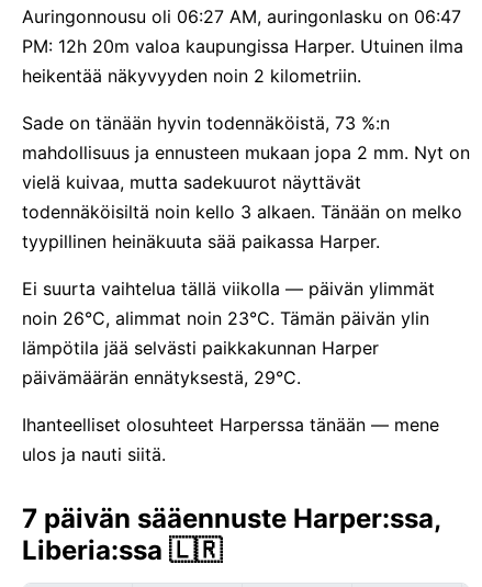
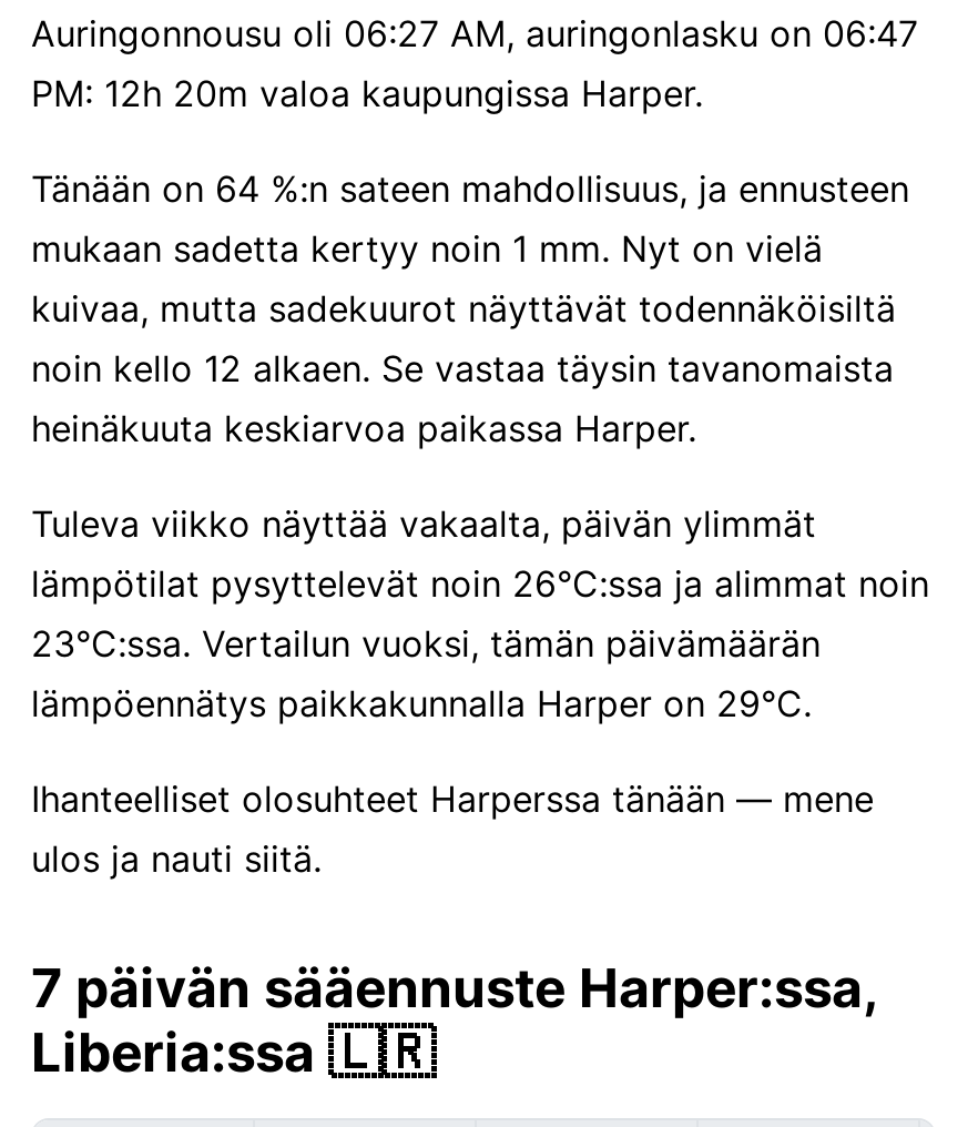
[22,35,463,87] PM: 12h 20m valoa kaupungissa Harper. Utuinen ilma | heikentää näkyvyyden noin 2 kilometriin. -> [31,71,703,115] PM: 12h 20m valoa kaupungissa Harper.
[22,112,470,252] Sade on tänään hyvin todennäköistä, 73 %:n | mahdollisuus ja ennusteen mukaan jopa 2 mm. Nyt on | vielä kuivaa, mutta sadekuurot näyttävät | todennäköisiltä noin kello 3 alkaen. Tänään on melko | tyypillinen heinäkuuta sää paikassa Harper. -> [31,166,909,450] Tänään on 64 %:n sateen mahdollisuus, ja ennusteen | mukaan sadetta kertyy noin 1 mm. Nyt on vielä | kuivaa, mutta sadekuurot näyttävät todennäköisiltä | noin kello 12 alkaen. Se vastaa täysin tavanomaista | heinäkuuta keskiarvoa paikassa Harper.
[22,278,435,388] Ei suurta vaihtelua tällä viikolla — päivän ylimmät | noin 26°C, alimmat noin 23°C. Tämän päivän ylin | lämpötila jää selvästi paikkakunnan Harper | päivämäärän ennätyksestä, 29°C. -> [31,501,929,725] Tuleva viikko näyttää vakaalta, päivän ylimmät | lämpötilat pysyttelevät noin 26°C:ssa ja alimmat noin | 23°C:ssa. Vertailun vuoksi, tämän päivämäärän | lämpöennätys paikkakunnalla Harper on 29°C.

